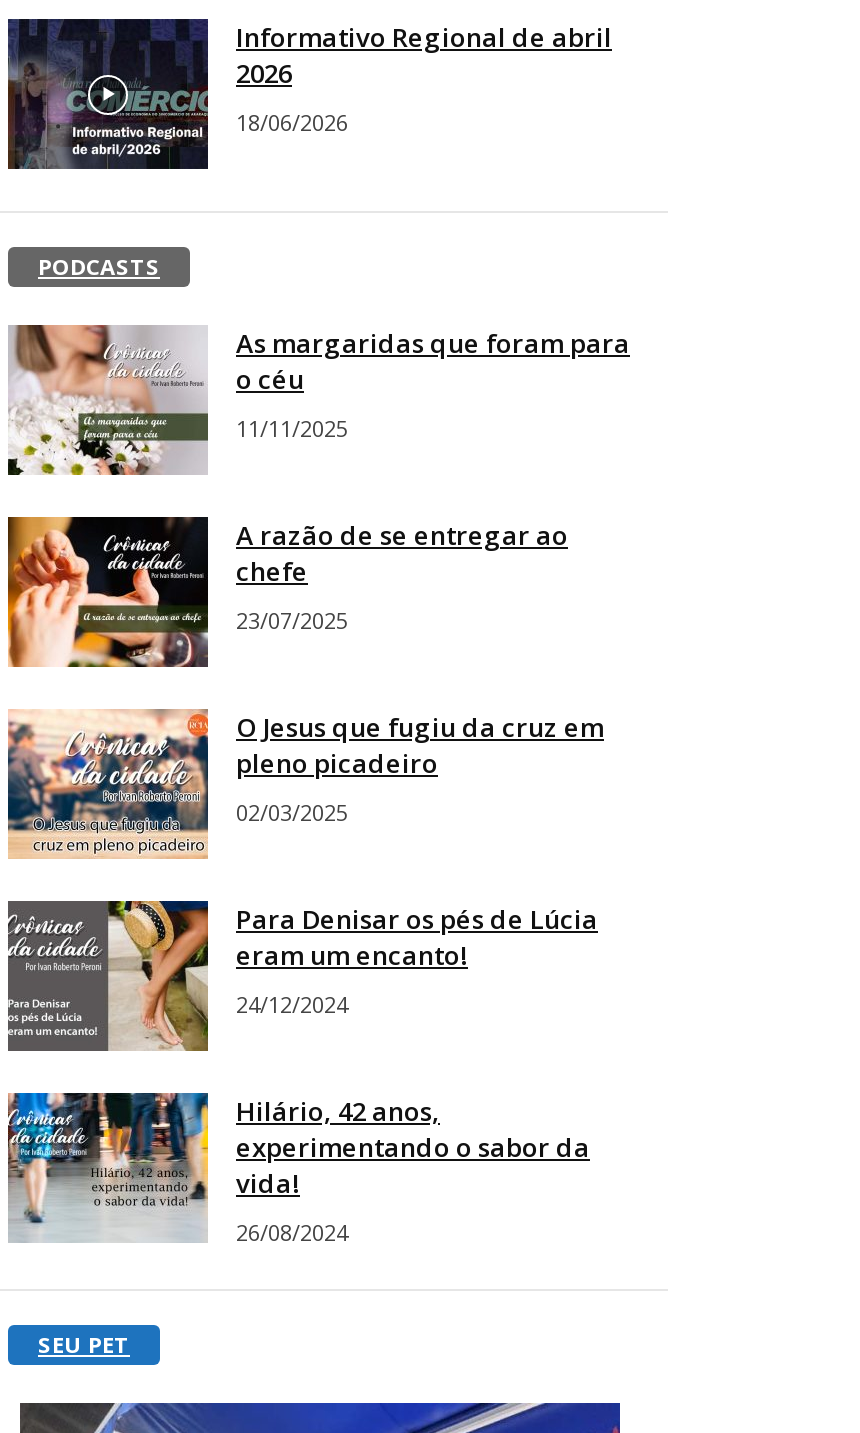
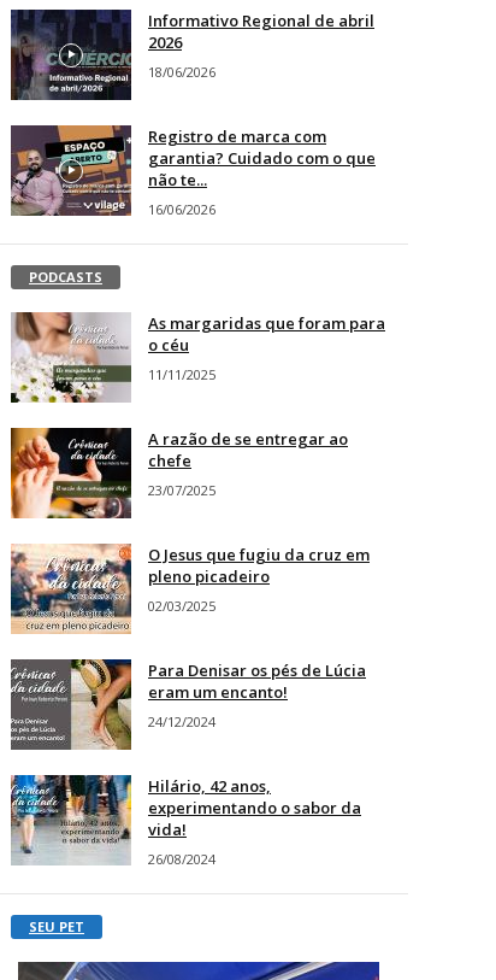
none -> [11,124,376,219] [image] | Registro de marca com | garantia? Cuidado com o que | não te... | 16/06/2026

